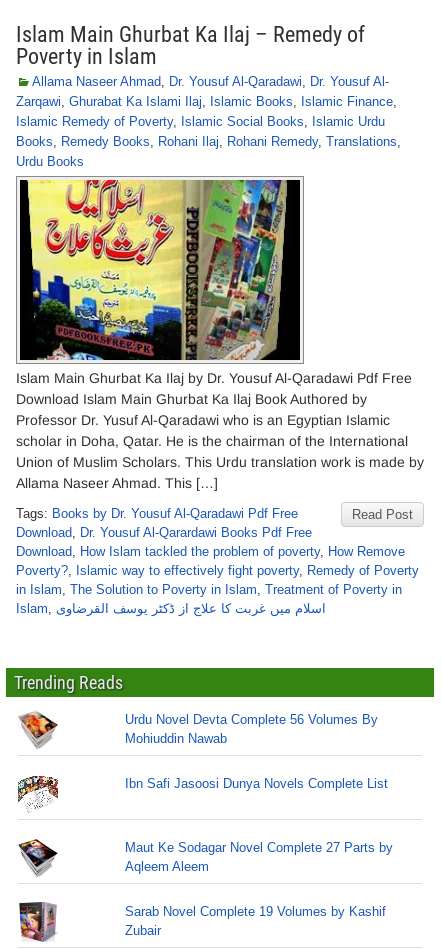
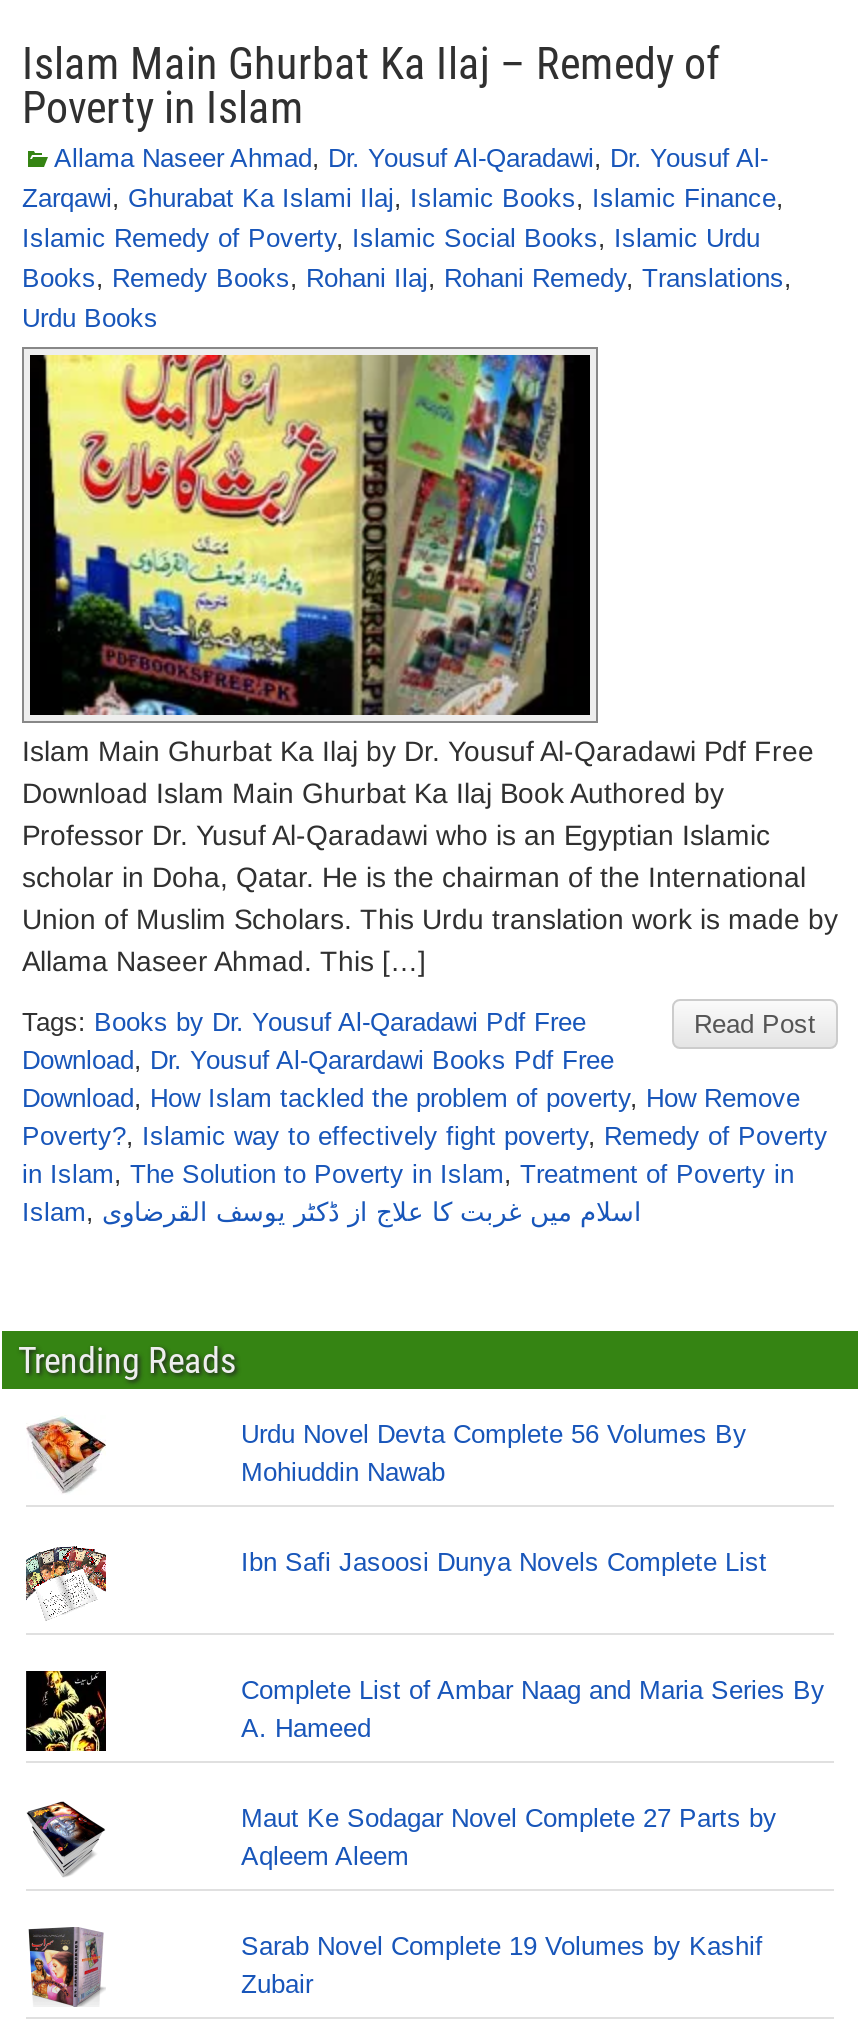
none -> [24,1669,108,1753] [image]
none -> [241,1675,825,1743] Complete List of Ambar Naag and Maria Series By | A. Hameed

